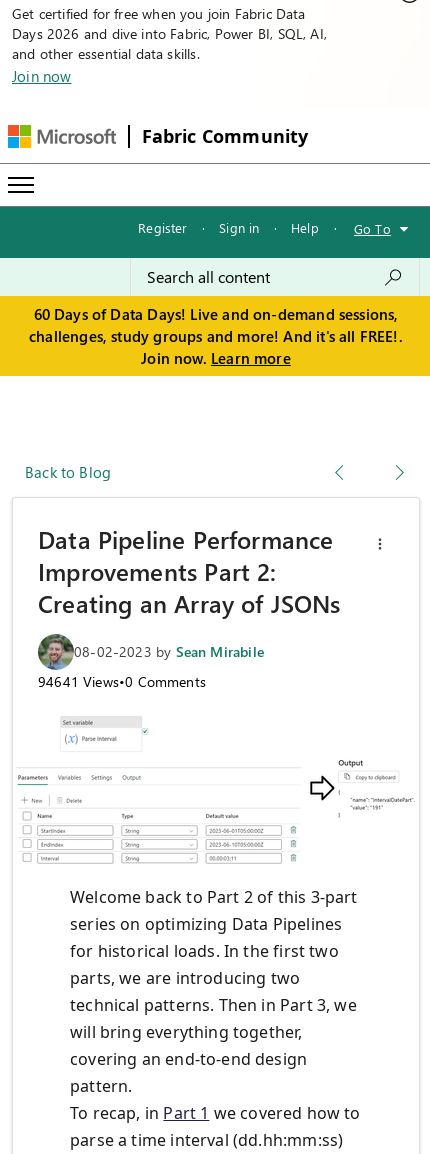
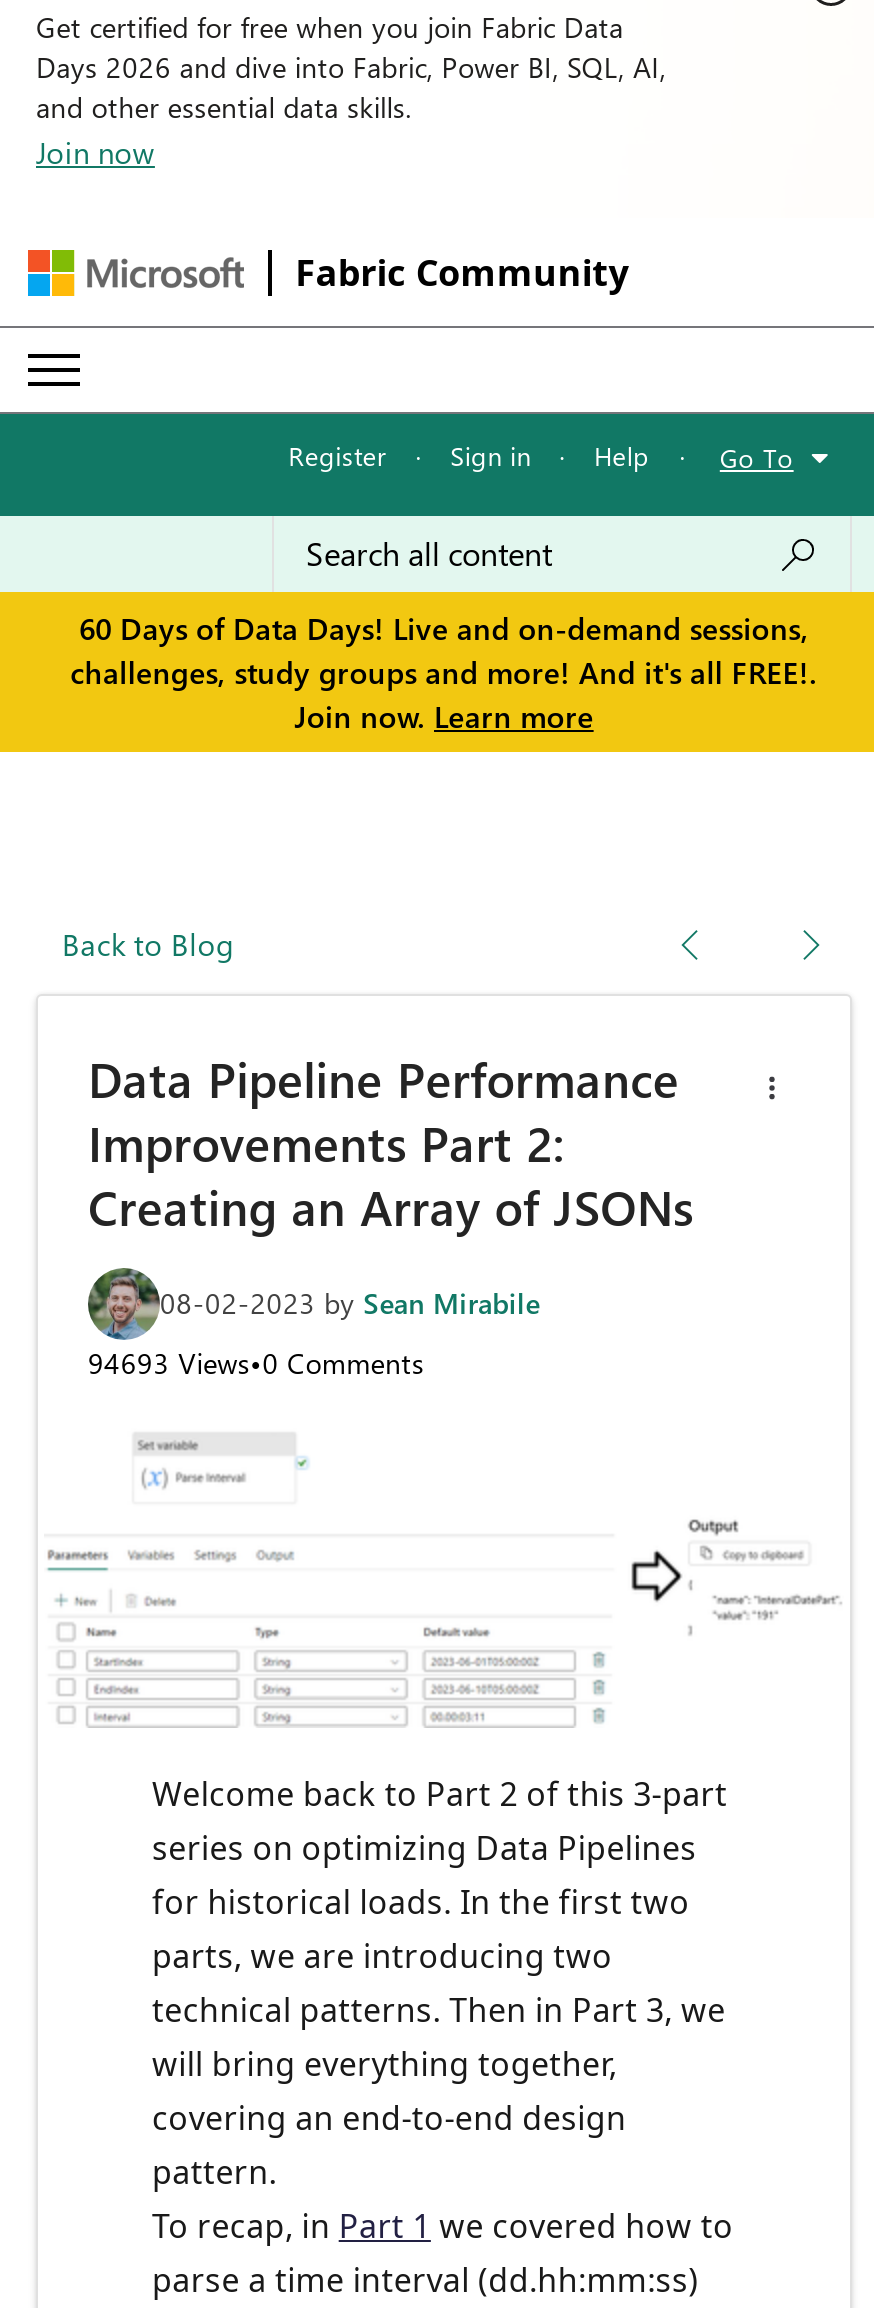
[38,672,206,691] 94641 Views•0 Comments -> [88,1345,424,1383] 94693 Views•0 Comments

